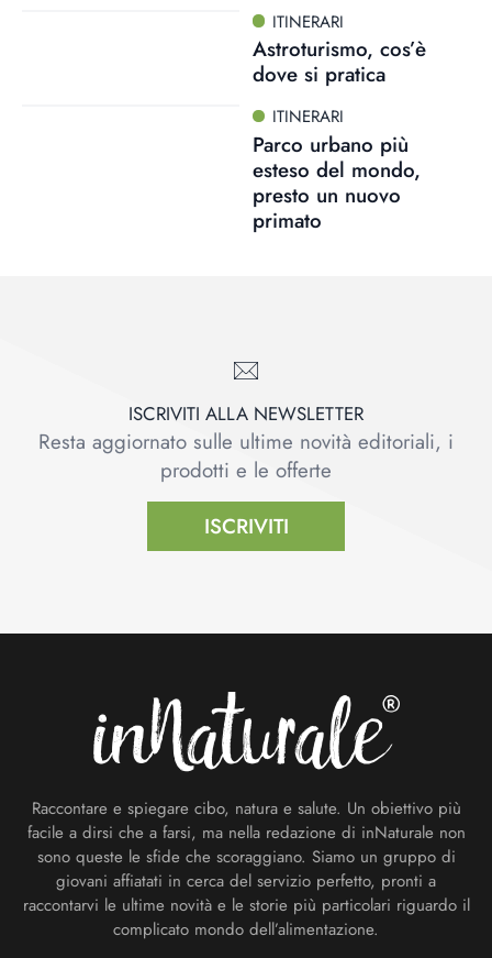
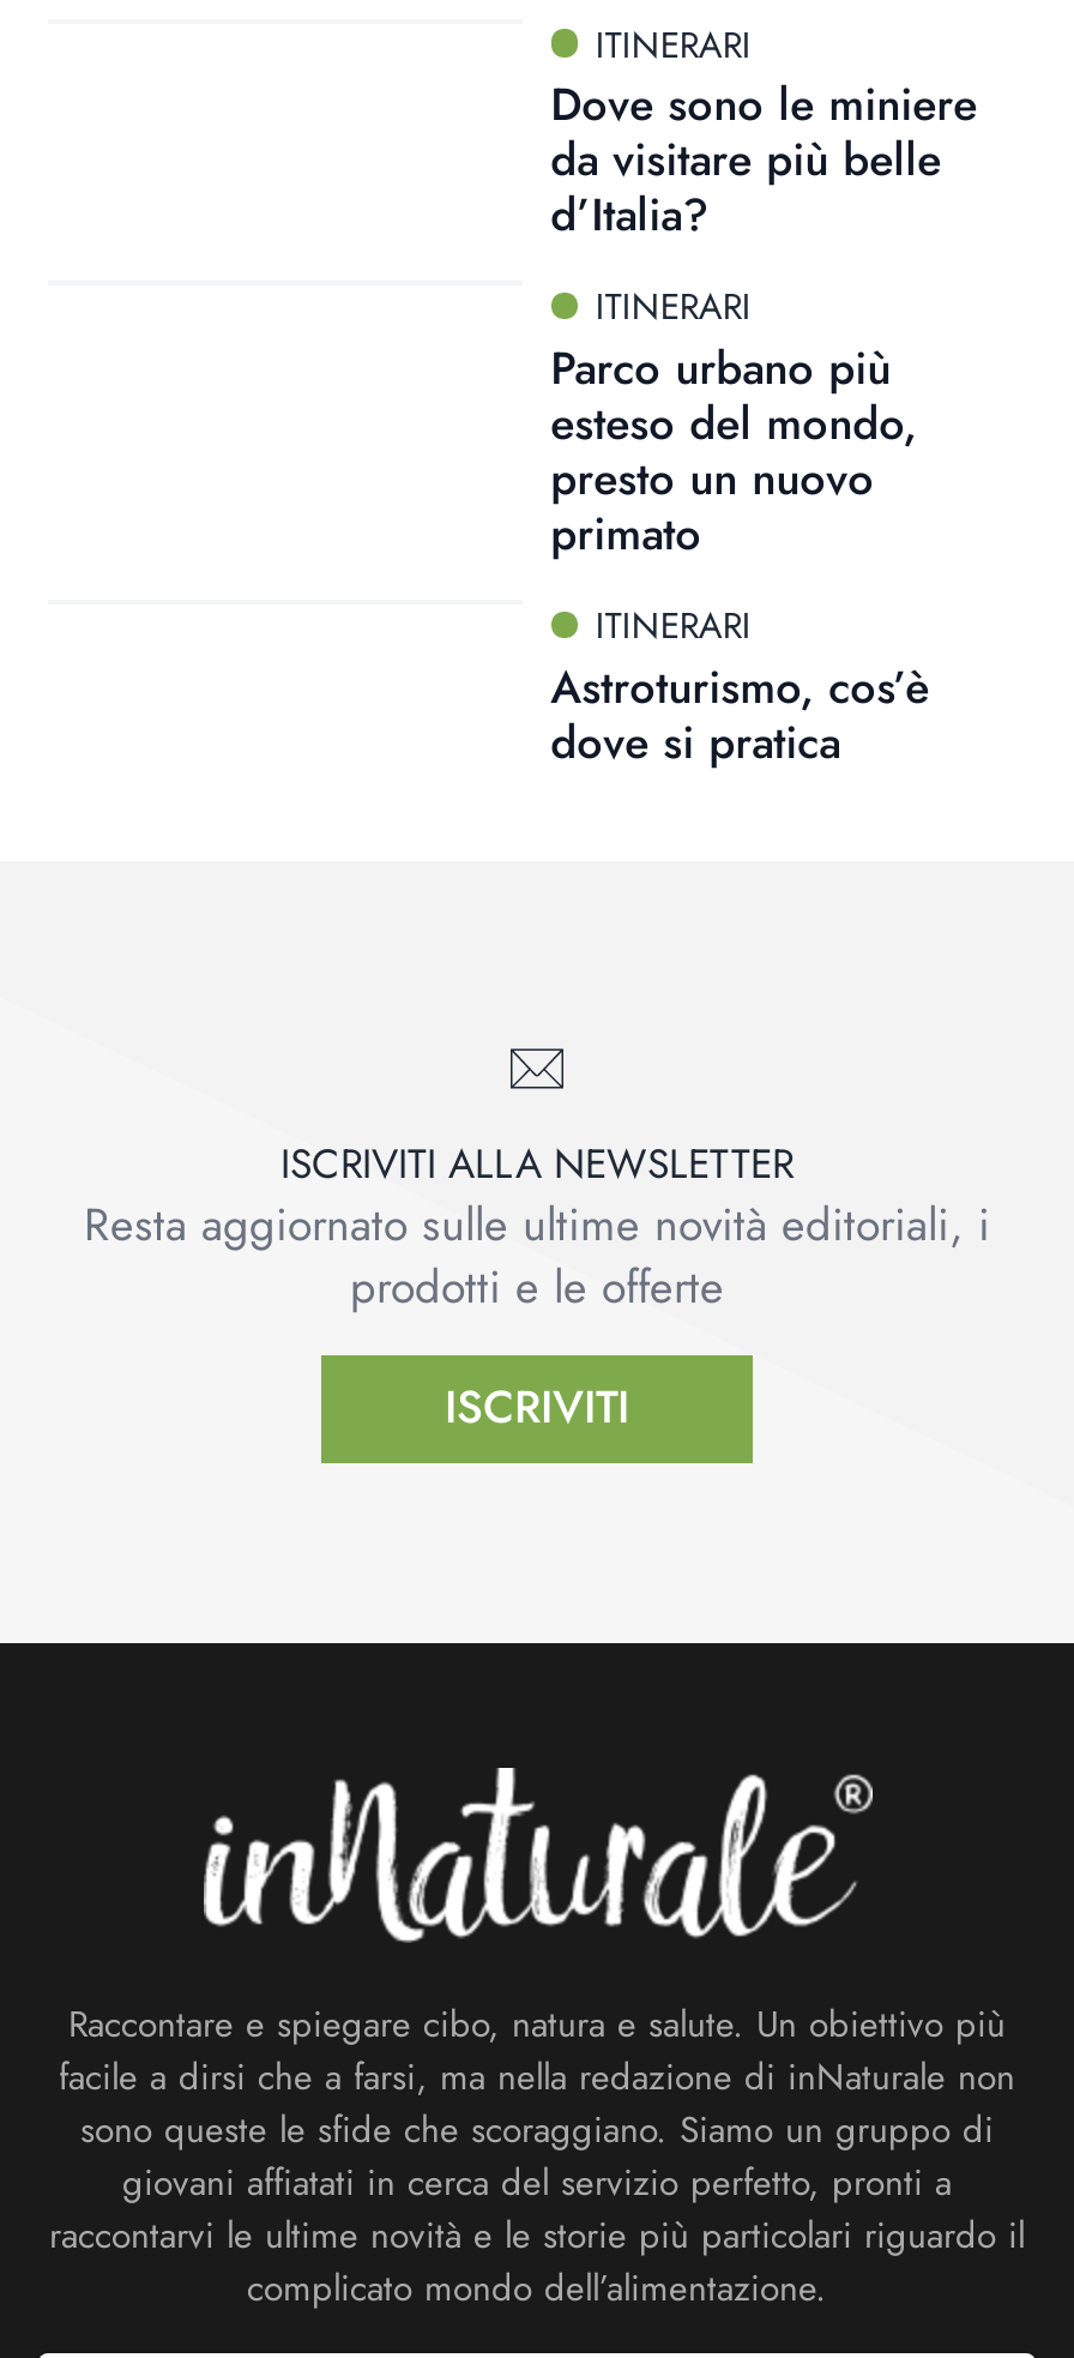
moved [252,34,426,89] -> [550,654,929,774]: Astroturismo, cos’è | dove si pratica
none -> [550,72,977,248] Dove sono le miniere | da visitare più belle | d’Italia?
none -> [595,600,751,652] ITINERARI

